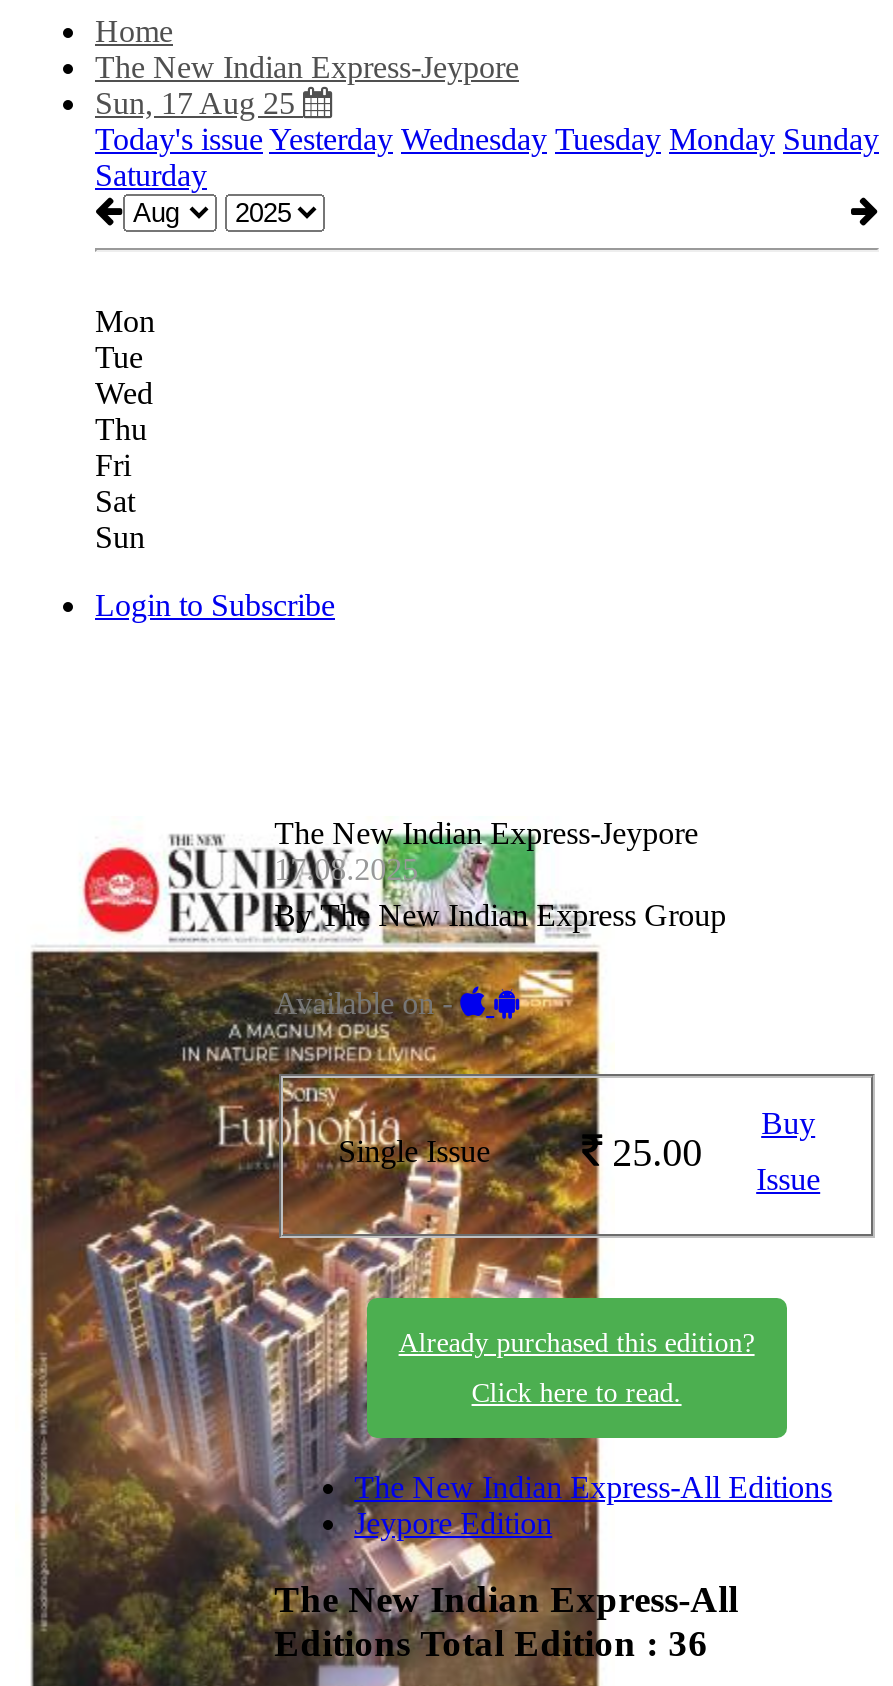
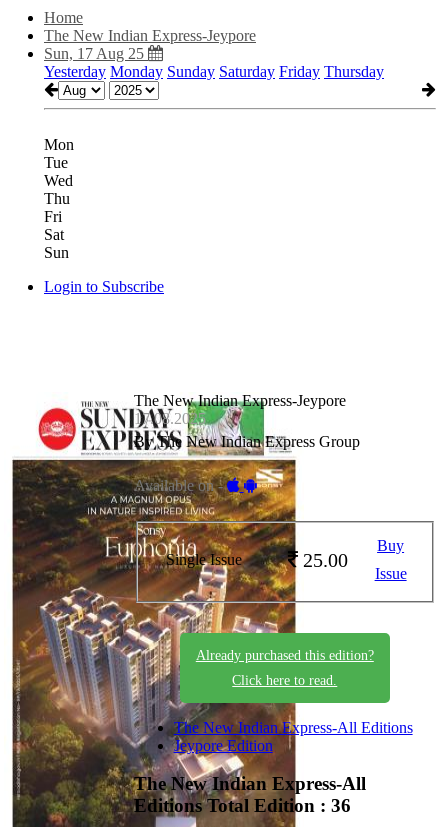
[95,122,879,192] Today's issue Yesterday Wednesday Tuesday Monday Sunday | Saturday -> [44,63,384,80] Yesterday Monday Sunday Saturday Friday Thursday

